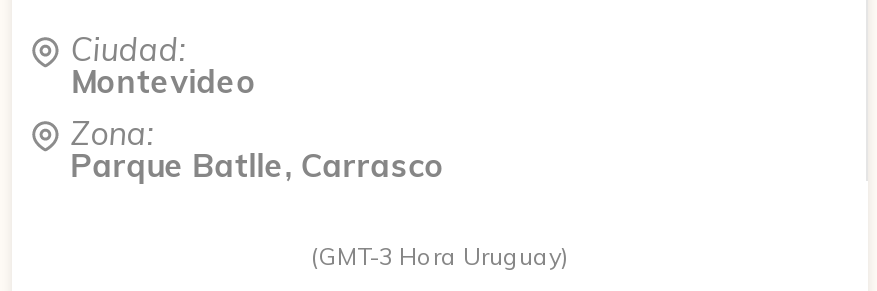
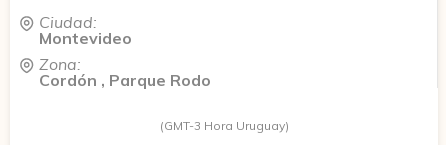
[71,145,445,185] Parque Batlle, Carrasco -> [39,70,211,90] Cordón , Parque Rodo

